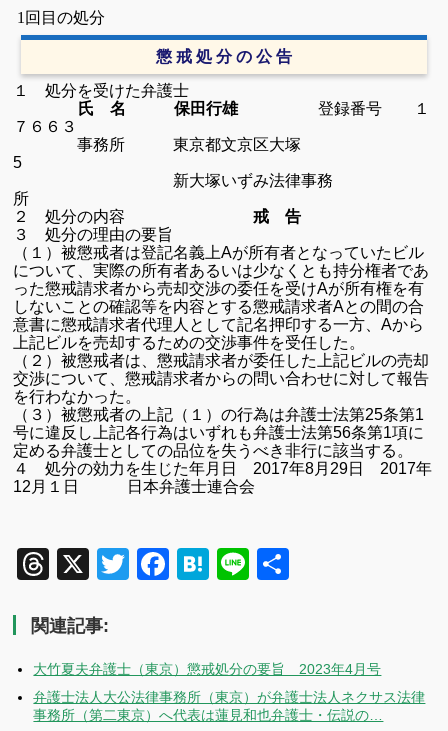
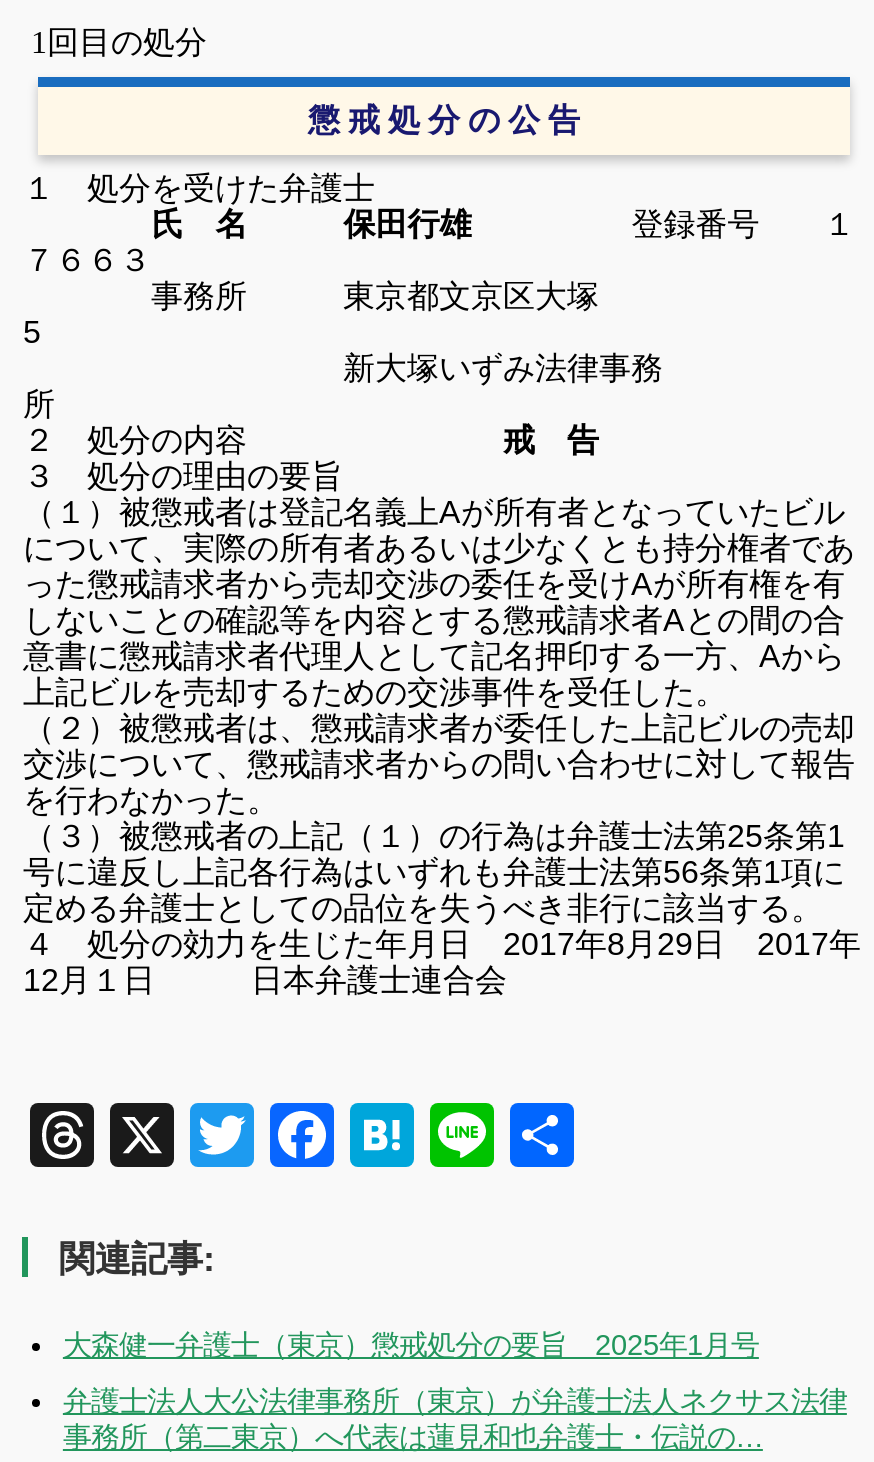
[33,661,381,677] 大竹夏夫弁護士（東京）懲戒処分の要旨 2023年4月号 -> [63,1329,759,1361] 大森健一弁護士（東京）懲戒処分の要旨 2025年1月号

